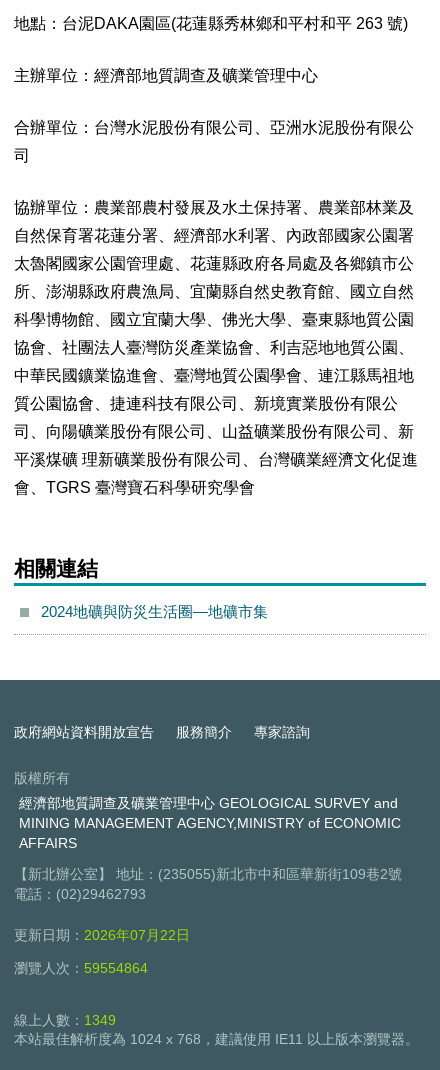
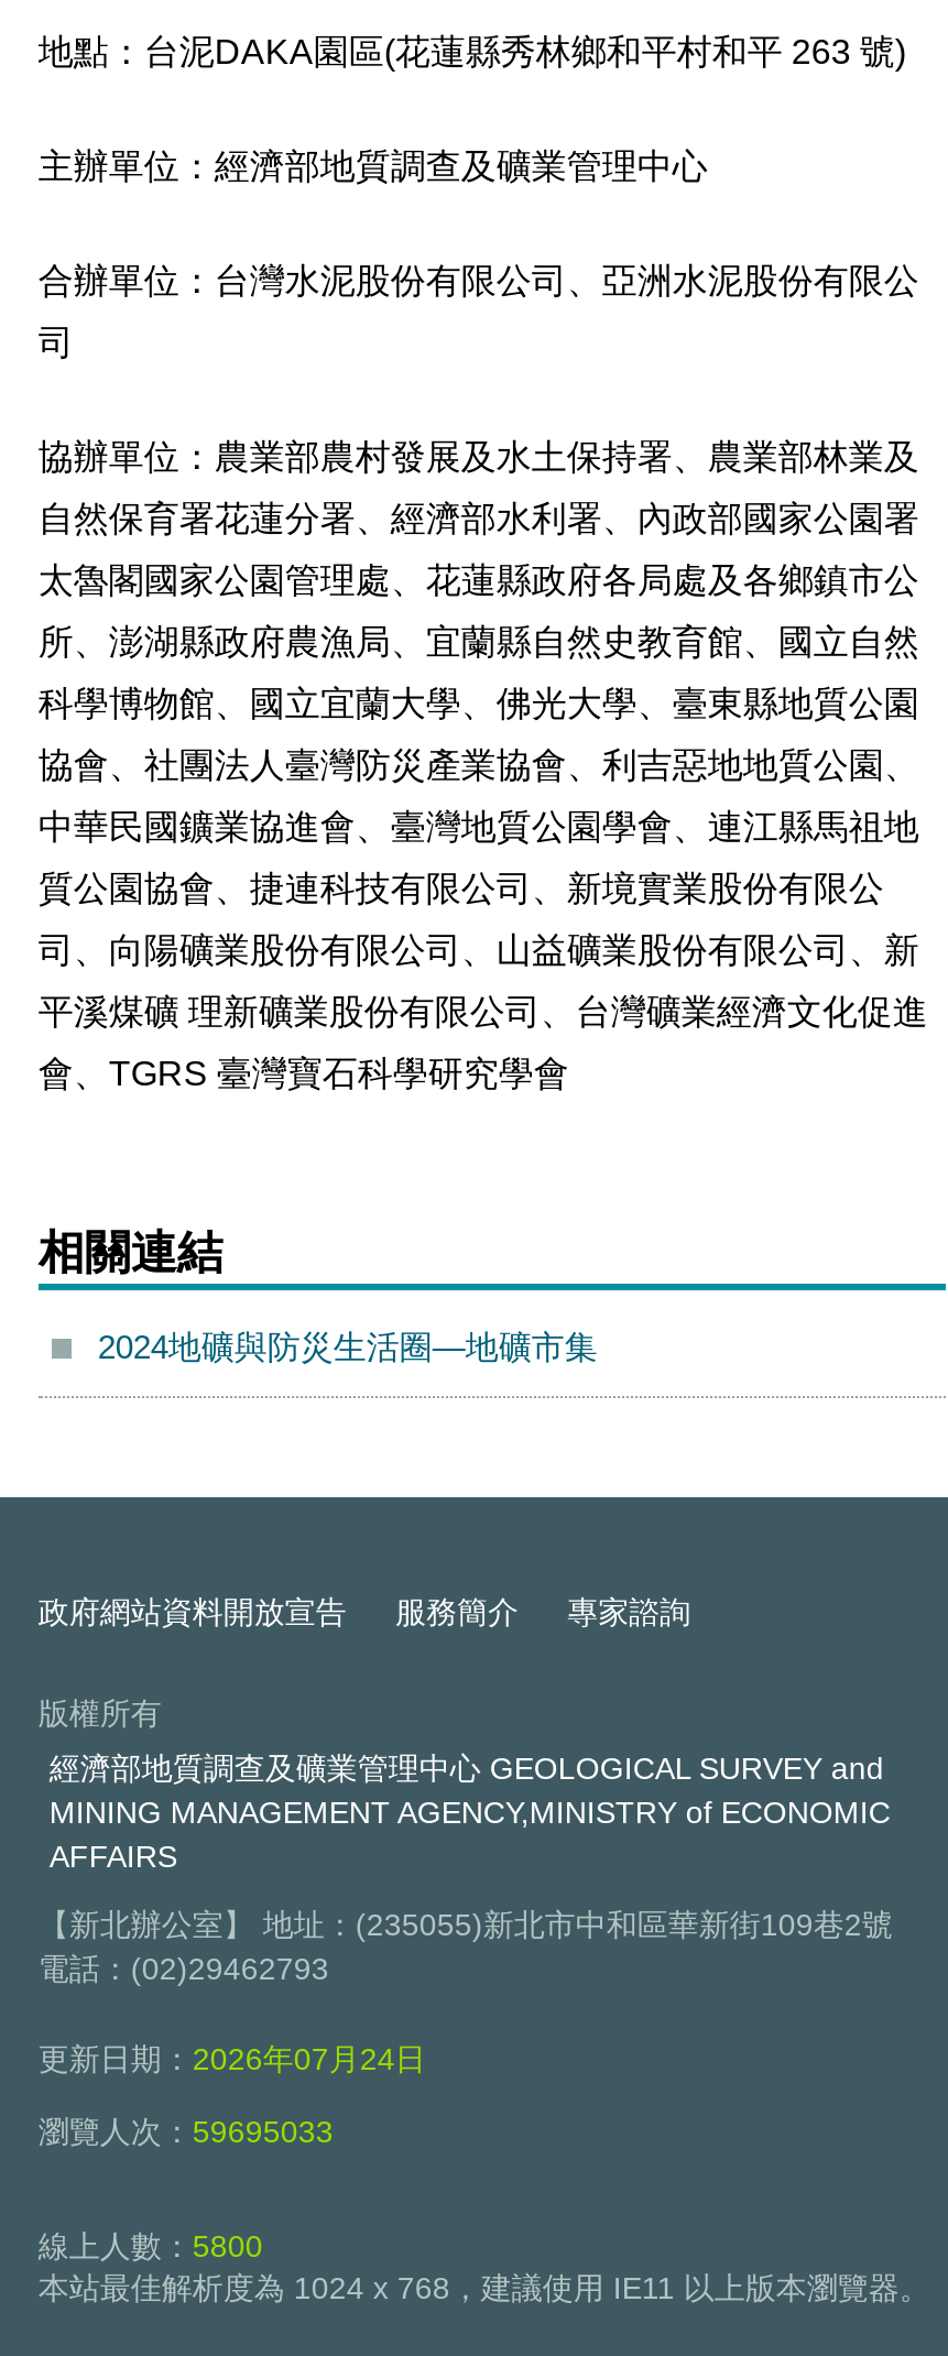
[14,927,190,943] 更新日期：2026年07月22日 -> [38,2041,426,2077] 更新日期：2026年07月24日
[14,960,148,976] 瀏覽人次：59554864 -> [38,2115,333,2150] 瀏覽人次：59695033
[14,1012,116,1028] 線上人數：1349 -> [38,2228,263,2263] 線上人數：5800

